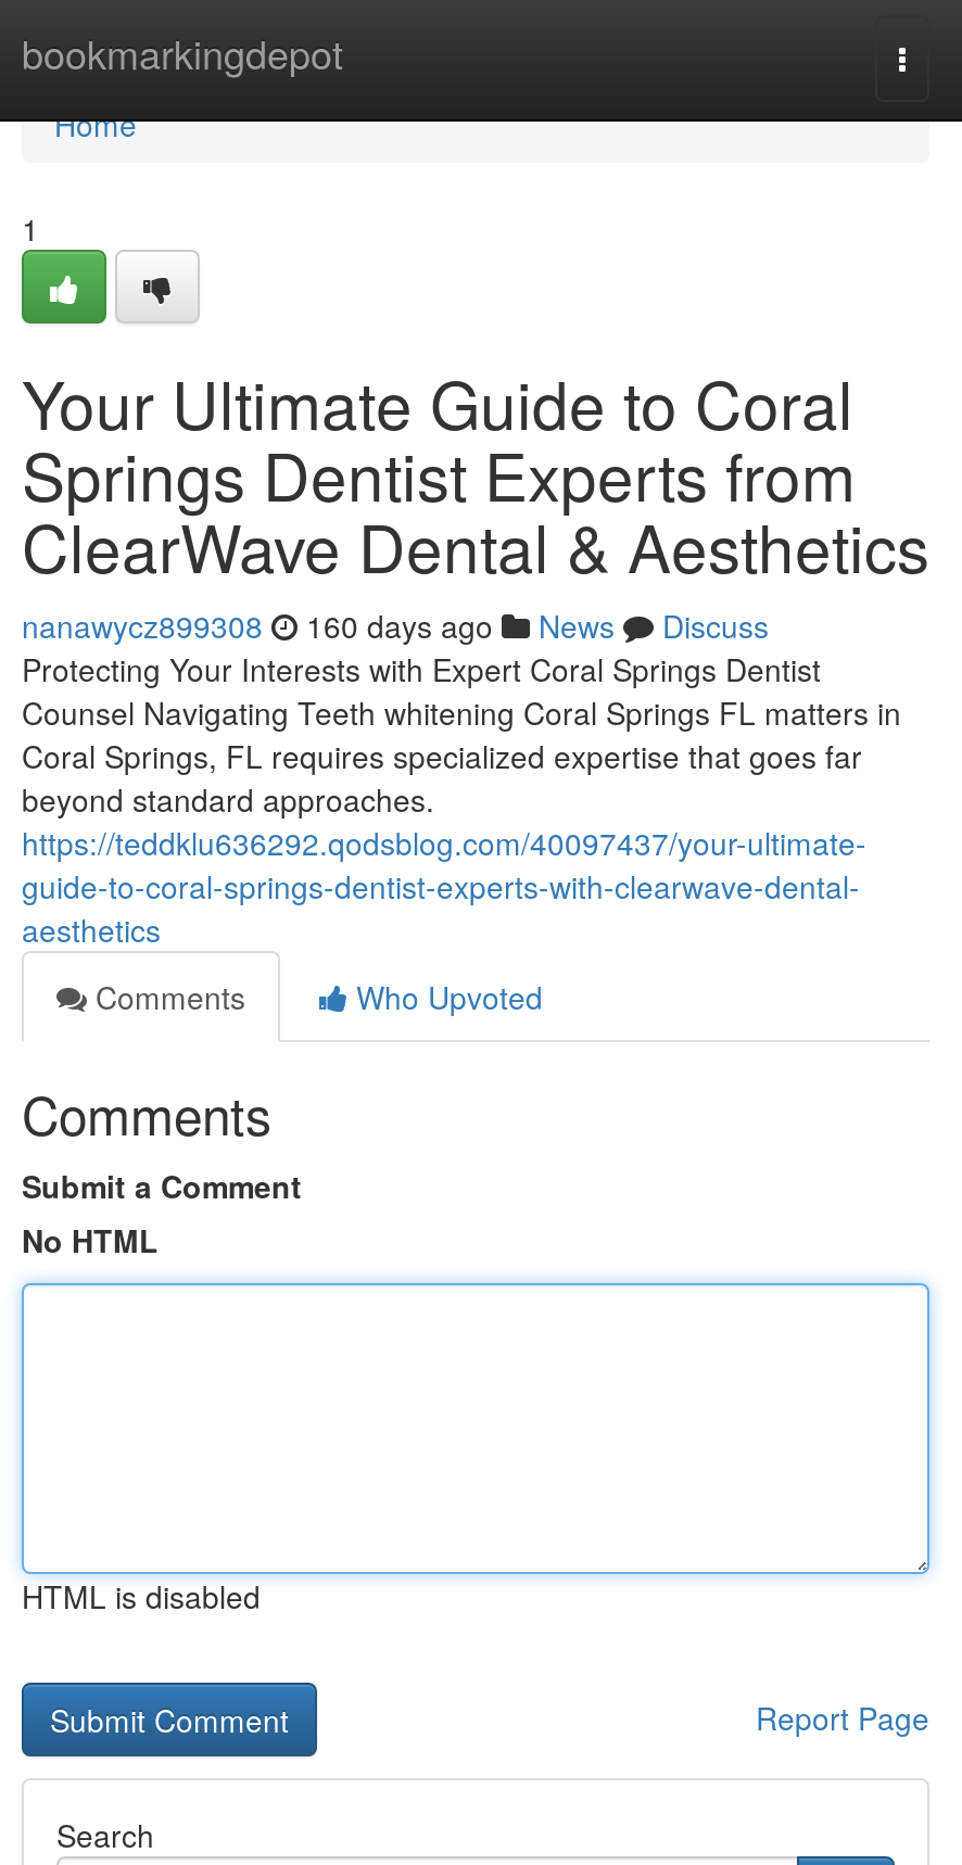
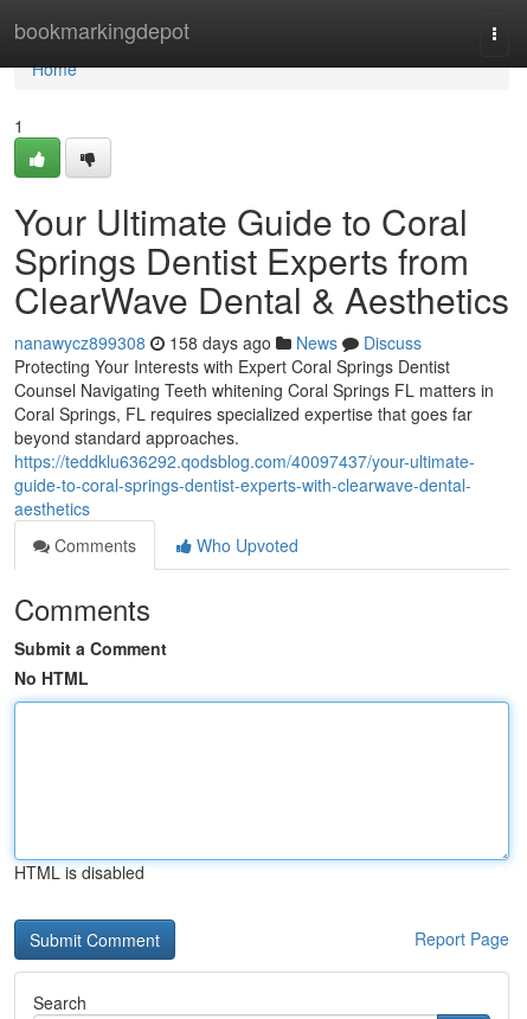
[22,604,769,647] nanawycz899308 160 days ago News Discuss -> [14,331,422,354] nanawycz899308 158 days ago News Discuss

